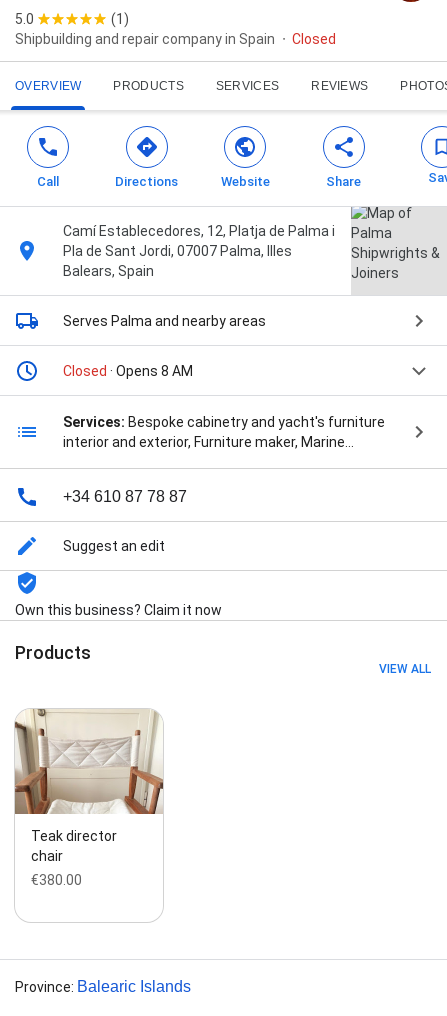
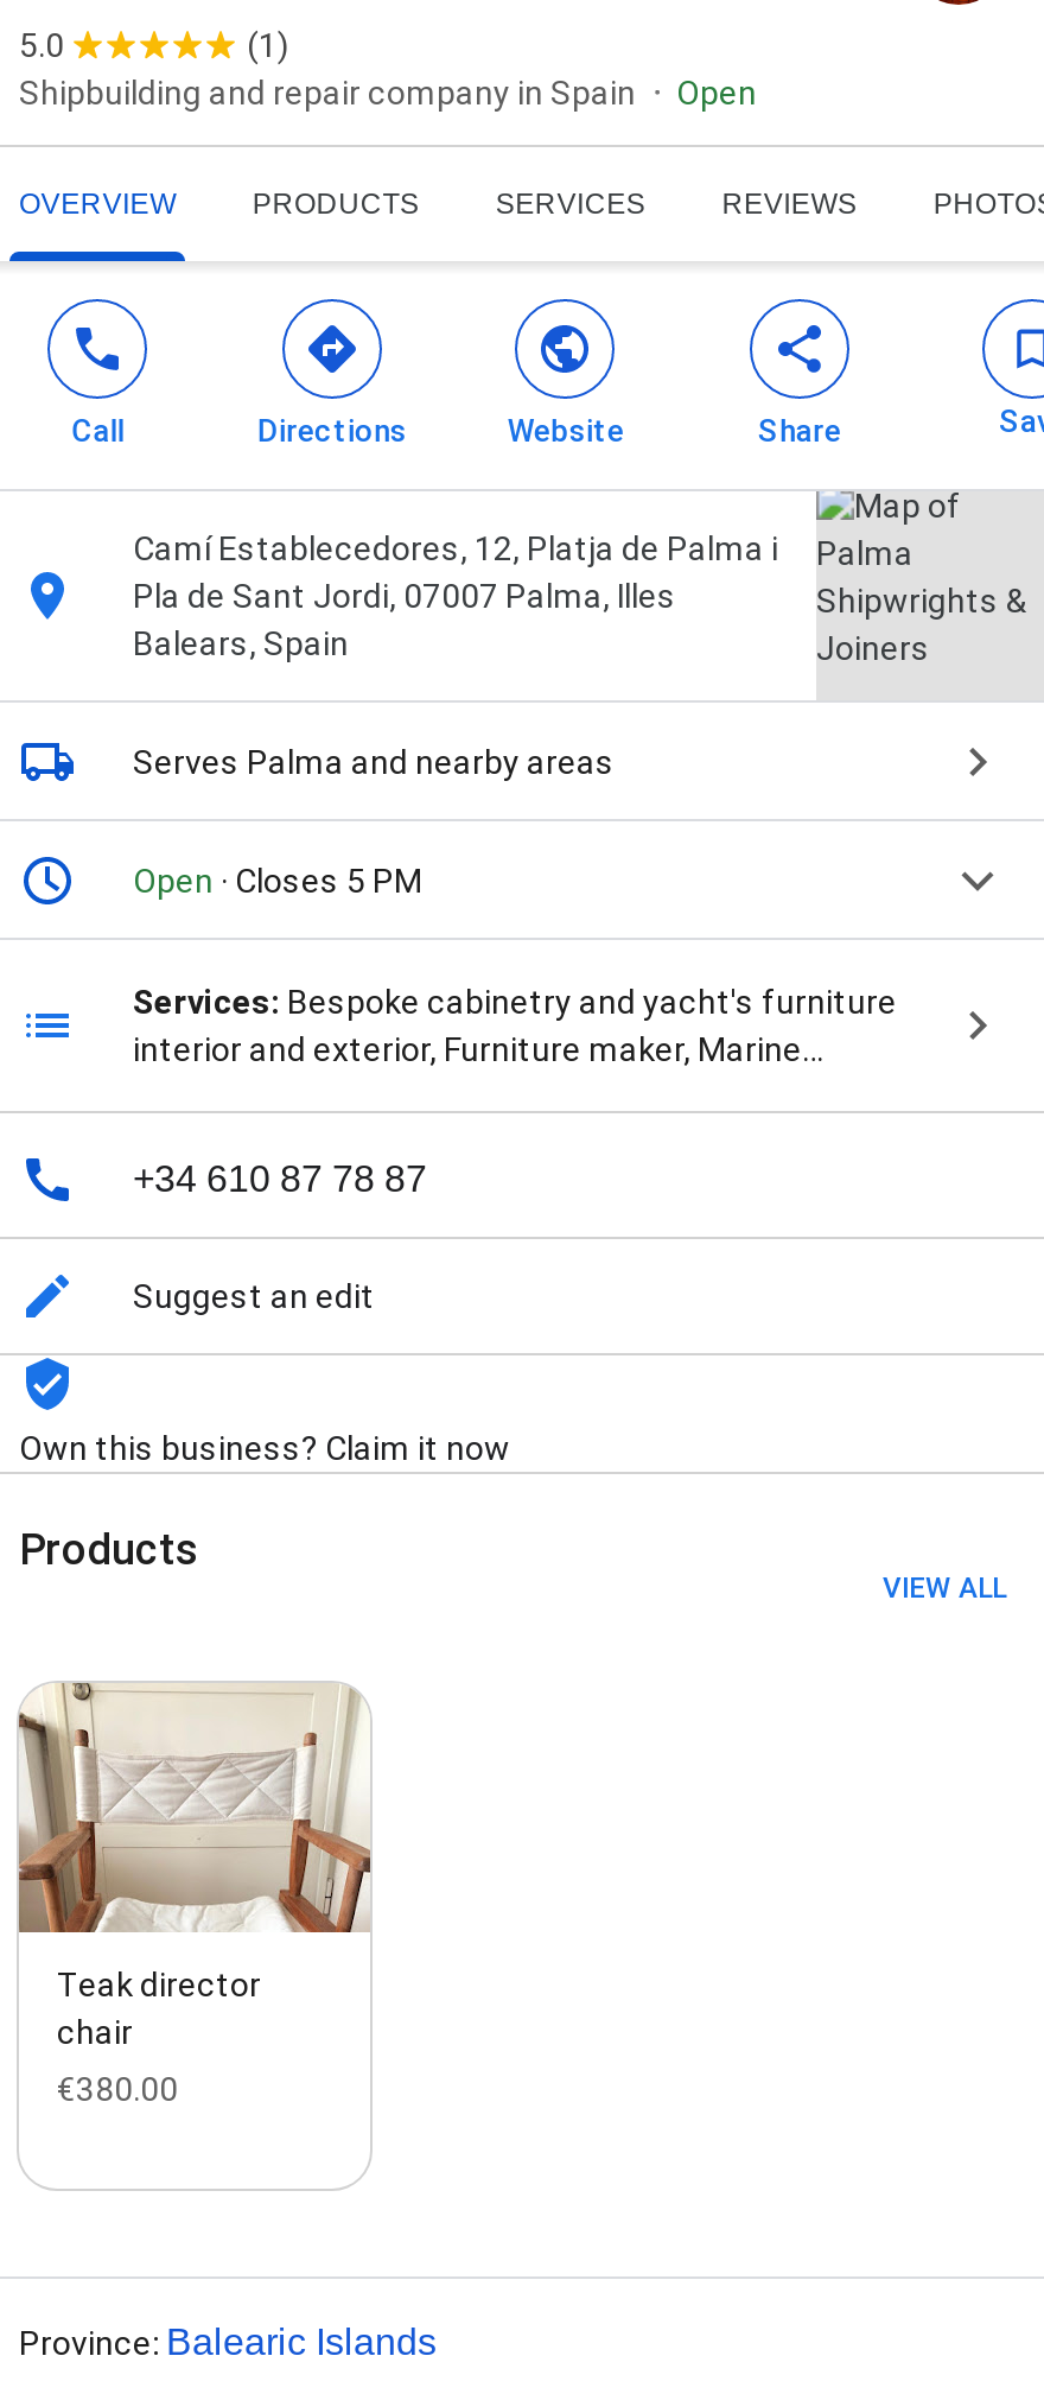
[292,31,336,47] Closed -> [676,74,757,112] Open
[63,363,193,379] Closed · Opens 8 AM -> [133,862,422,900] Open · Closes 5 PM

